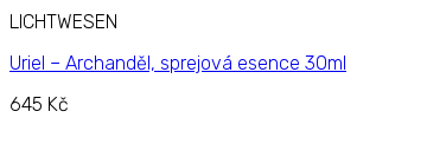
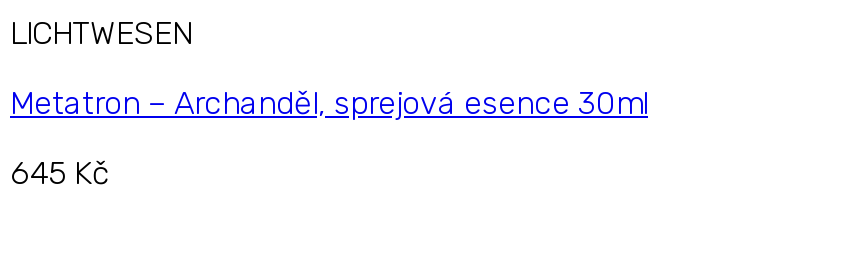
[9,52,346,74] Uriel – Archanděl, sprejová esence 30ml -> [10,84,648,122] Metatron – Archanděl, sprejová esence 30ml

